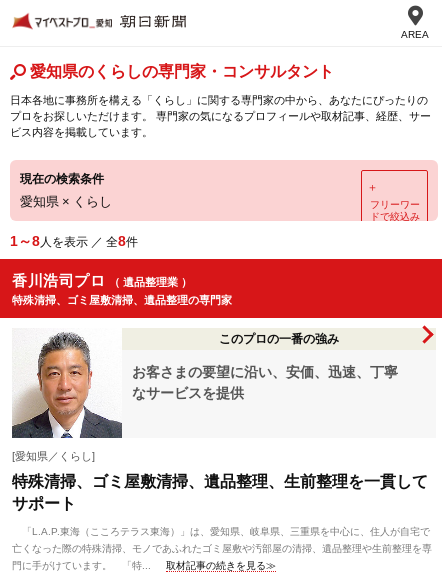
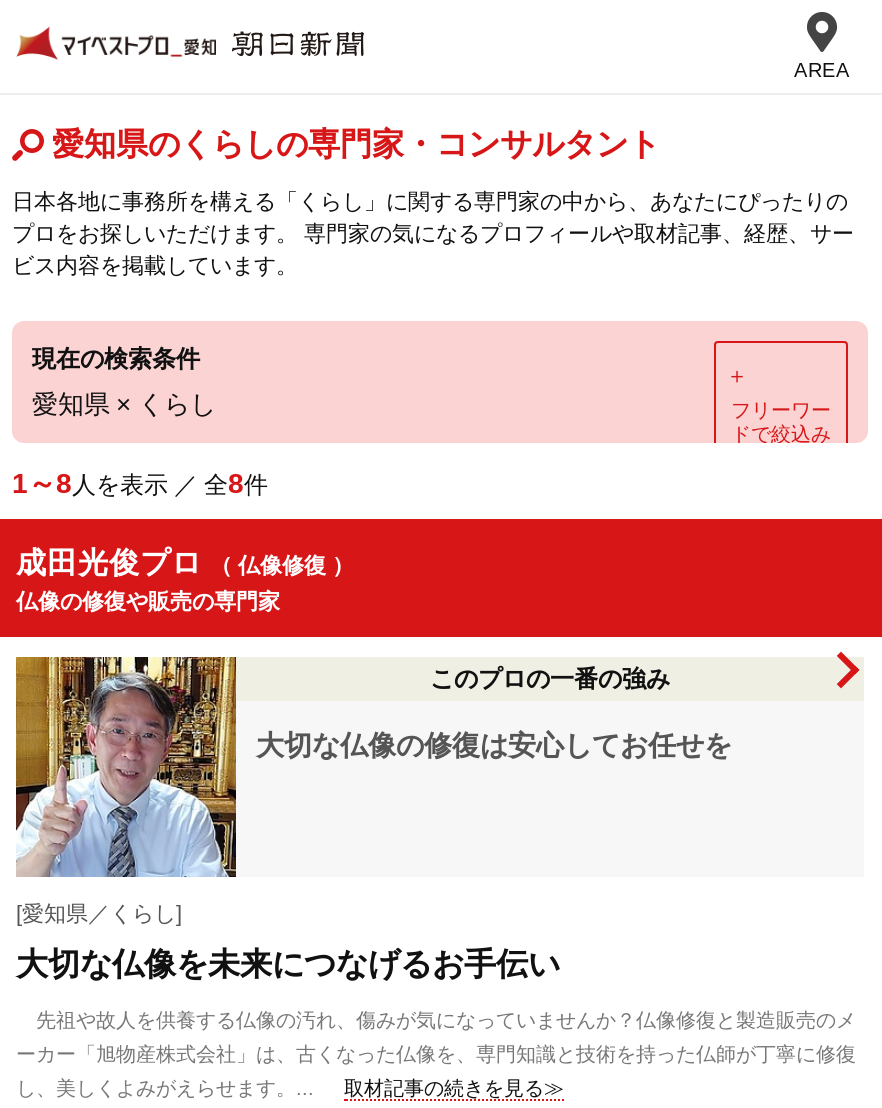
[12,272,232,306] 香川浩司プロ （ 遺品整理業 ） | 特殊清掃、ゴミ屋敷清掃、遺品整理の専門家 -> [16,545,354,613] 成田光俊プロ （ 仏像修復 ） | 仏像の修復や販売の専門家
[11,328,398,439] [image] | お客さまの要望に沿い、安価、迅速、丁寧 | なサービスを提供 -> [14,655,732,877] [image] | 大切な仏像の修復は安心してお任せを
[12,473,428,512] 特殊清掃、ゴミ屋敷清掃、遺品整理、生前整理を一貫して | サポート -> [16,947,560,981] 大切な仏像を未来につなげるお手伝い
[12,526,430,537] 「L.A.P.東海（こころテラス東海）」は、愛知県、岐阜県、三重県を中心に、住人が自宅で -> [16,1009,856,1031] 先祖や故人を供養する仏像の汚れ、傷みが気になっていませんか？仏像修復と製造販売のメ
[12,543,432,554] 亡くなった際の特殊清掃、モノであふれたゴミ屋敷や汚部屋の清掃、遺品整理や生前整理を専 -> [16,1043,856,1065] ーカー「旭物産株式会社」は、古くなった仏像を、専門知識と技術を持った仏師が丁寧に修復
[12,560,151,571] 門に手がけています。 「特... -> [16,1077,314,1099] し、美しくよみがえらせます。...

